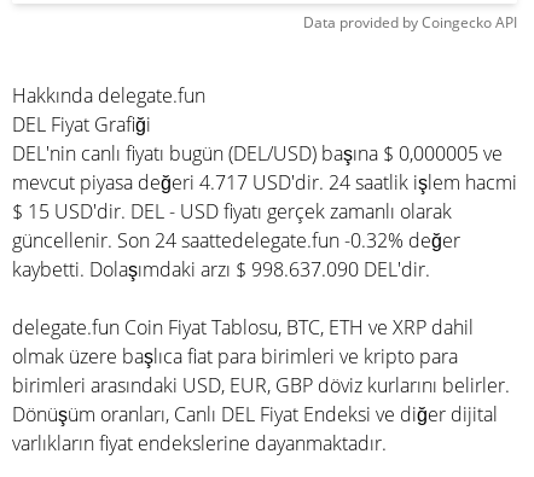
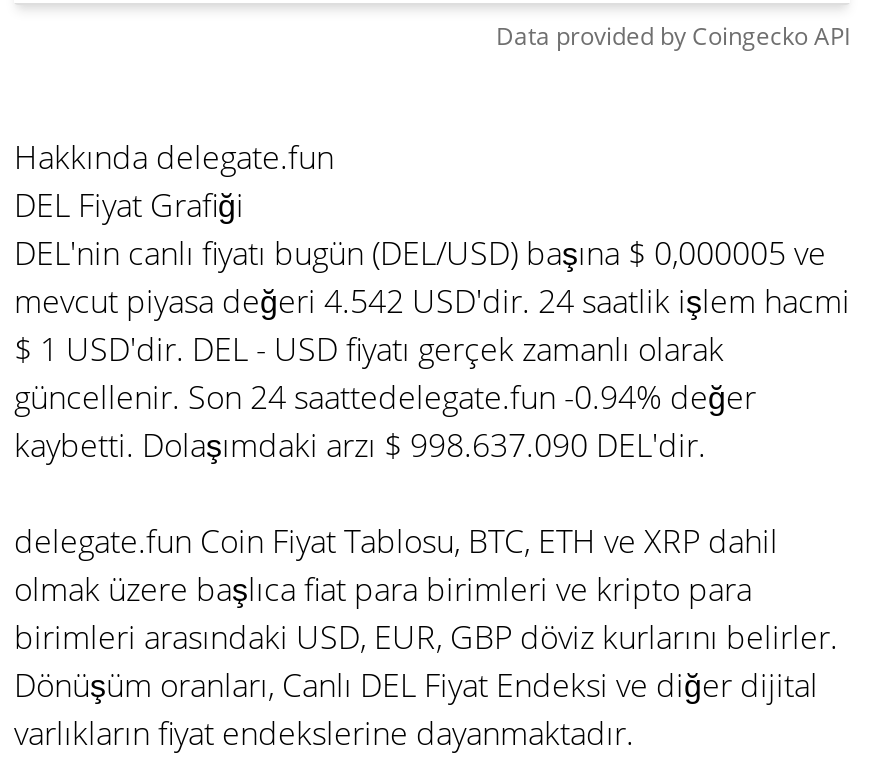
[12,169,517,196] mevcut piyasa değeri 4.717 USD'dir. 24 saatlik işlem hacmi -> [14,279,850,323] mevcut piyasa değeri 4.542 USD'dir. 24 saatlik işlem hacmi
[12,198,452,225] $ 15 USD'dir. DEL - USD fiyatı gerçek zamanlı olarak -> [14,327,724,371] $ 1 USD'dir. DEL - USD fiyatı gerçek zamanlı olarak
[12,227,460,254] güncellenir. Son 24 saattedelegate.fun -0.32% değer -> [14,375,756,419] güncellenir. Son 24 saattedelegate.fun -0.94% değer

